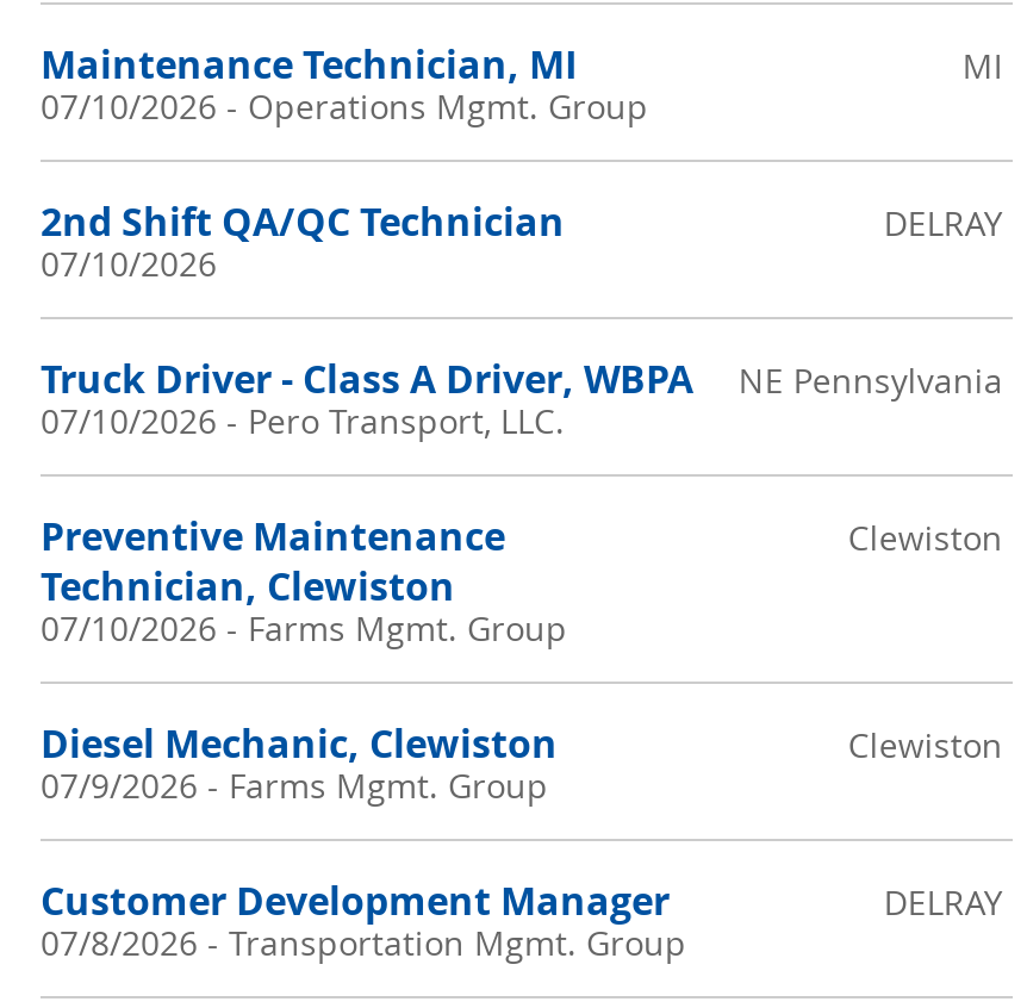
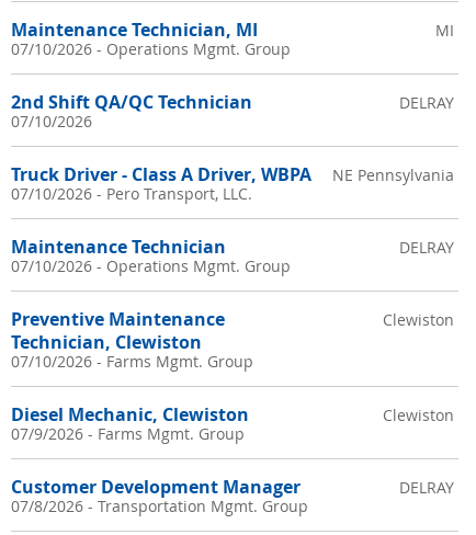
none -> [11,235,291,276] Maintenance Technician | 07/10/2026 - Operations Mgmt. Group
none -> [399,237,454,258] DELRAY

